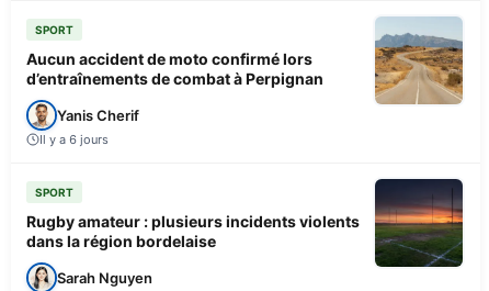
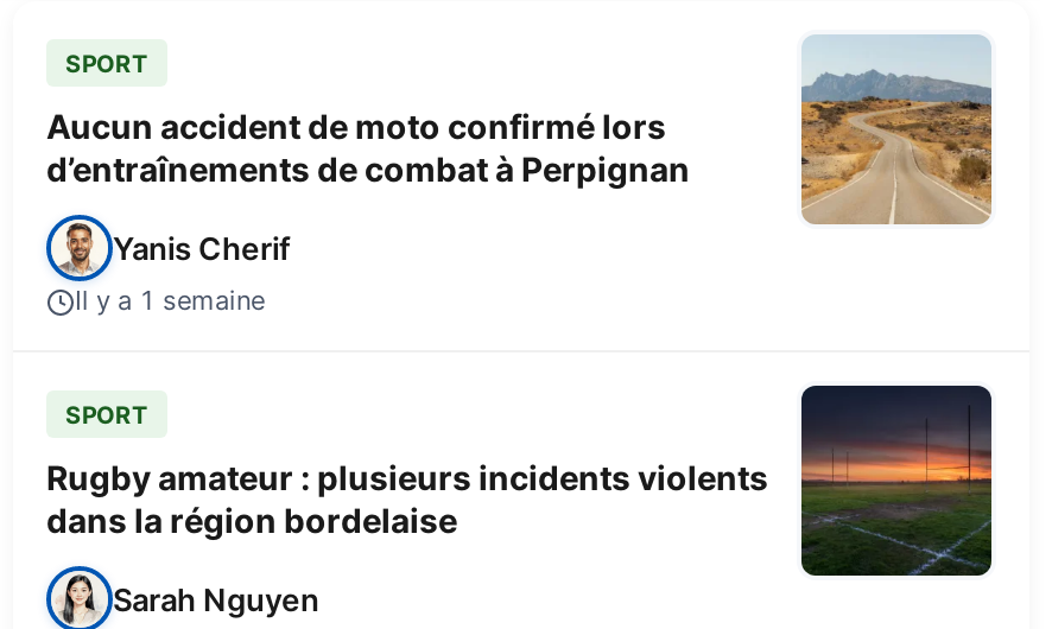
[39,131,109,147] Il y a 6 jours -> [75,284,265,317] Il y a 1 semaine

